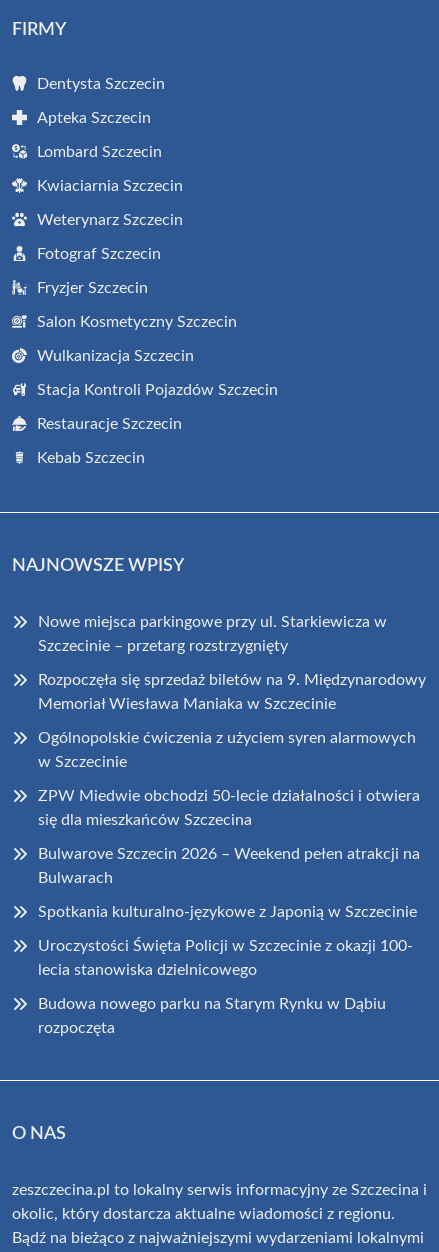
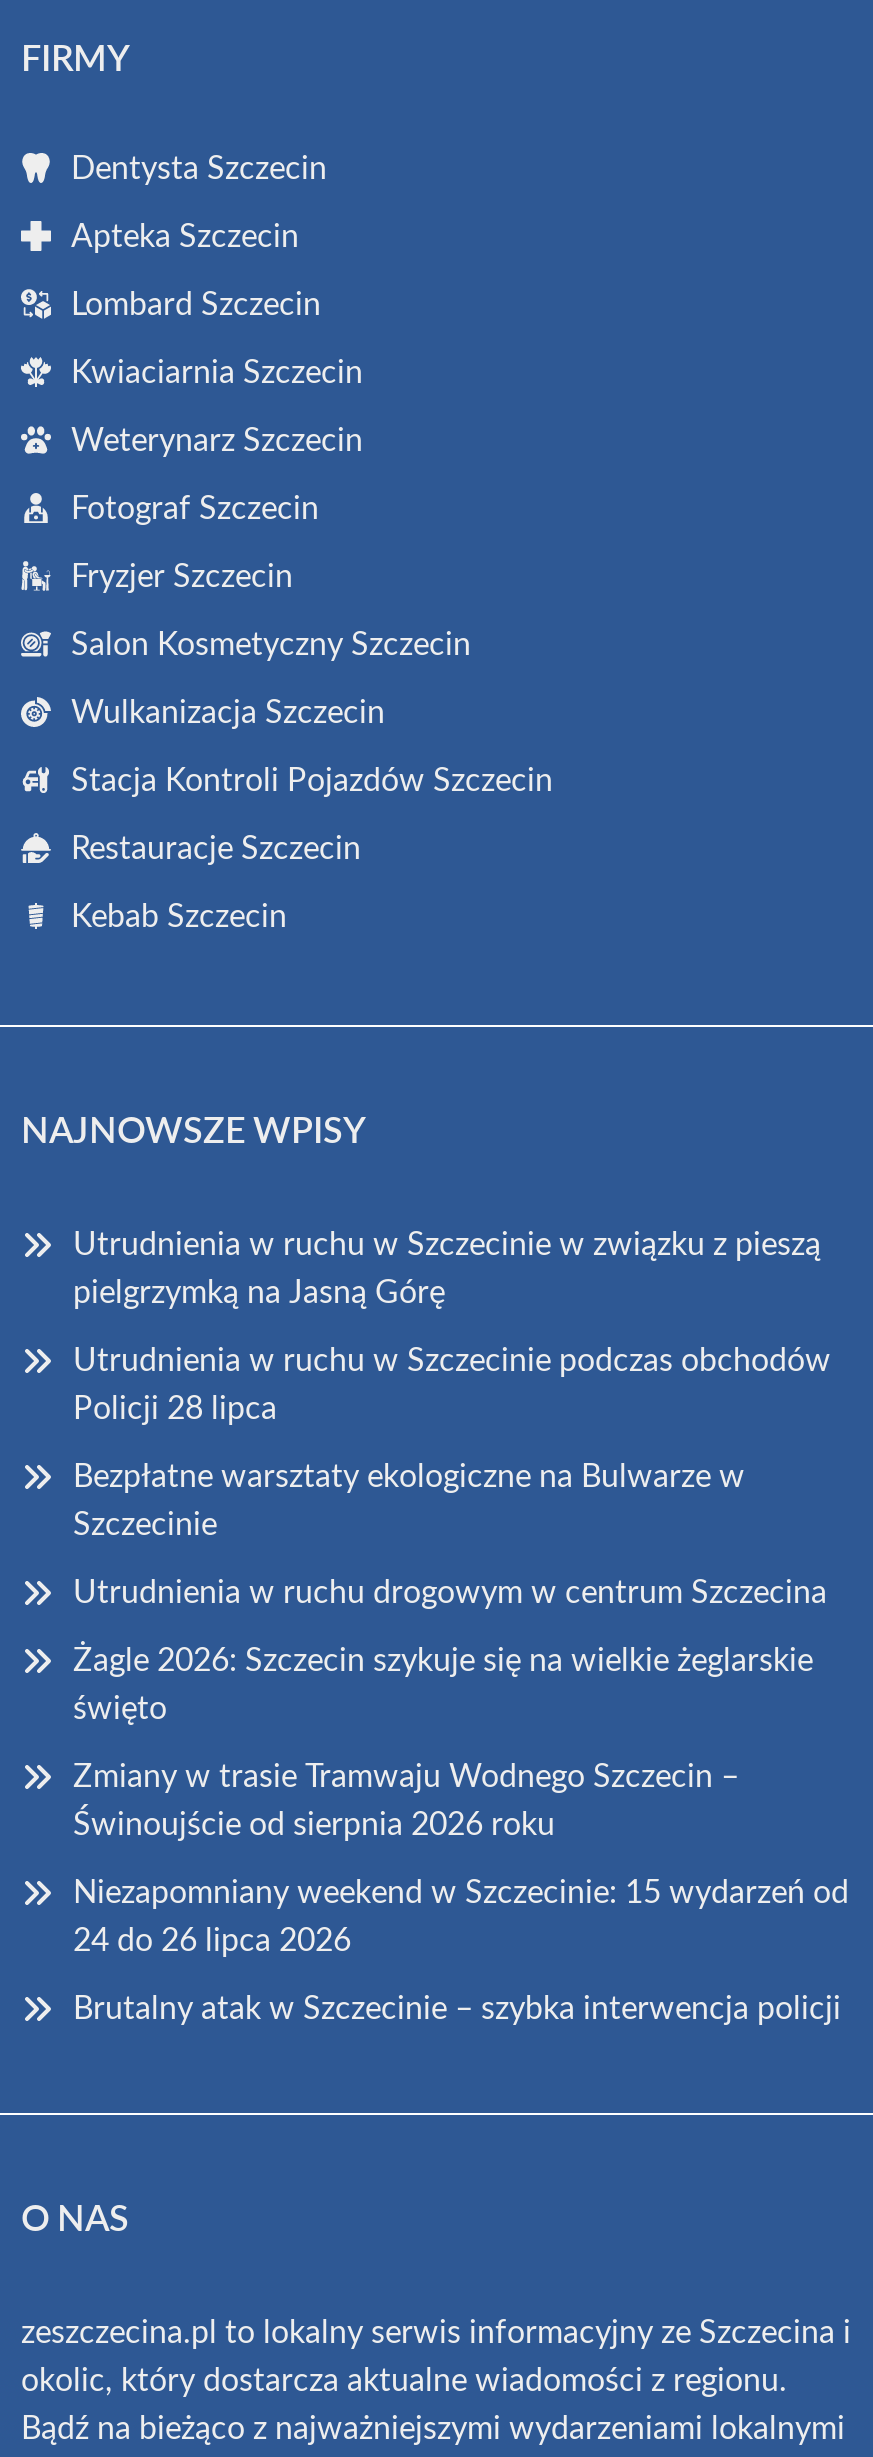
[38,614,426,1036] Nowe miejsca parkingowe przy ul. Starkiewicza w | Szczecinie – przetarg rozstrzygnięty | Rozpoczęła się sprzedaż biletów na 9. Międzynarodowy | Memoriał Wiesława Maniaka w Szczecinie | Ogólnopolskie ćwiczenia z użyciem syren alarmowych | w Szczecinie | ZPW Miedwie obchodzi 50-lecie działalności i otwiera | się dla mieszkańców Szczecina | Bulwarove Szczecin 2026 – Weekend pełen atrakcji na | Bulwarach | Spotkania kulturalno-językowe z Japonią w Szczecinie | Uroczystości Święta Policji w Szczecinie z okazji 100- | lecia stanowiska dzielnicowego | Budowa nowego parku na Starym Rynku w Dąbiu | rozpoczęta -> [73,1229,849,2025] Utrudnienia w ruchu w Szczecinie w związku z pieszą | pielgrzymką na Jasną Górę | Utrudnienia w ruchu w Szczecinie podczas obchodów | Policji 28 lipca | Bezpłatne warsztaty ekologiczne na Bulwarze w | Szczecinie | Utrudnienia w ruchu drogowym w centrum Szczecina | Żagle 2026: Szczecin szykuje się na wielkie żeglarskie | święto | Zmiany w trasie Tramwaju Wodnego Szczecin – | Świnoujście od sierpnia 2026 roku | Niezapomniany weekend w Szczecinie: 15 wydarzeń od | 24 do 26 lipca 2026 | Brutalny atak w Szczecinie – szybka interwencja policji

